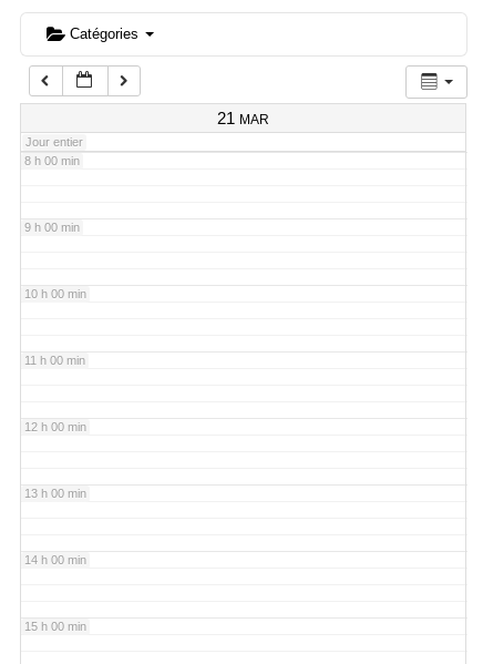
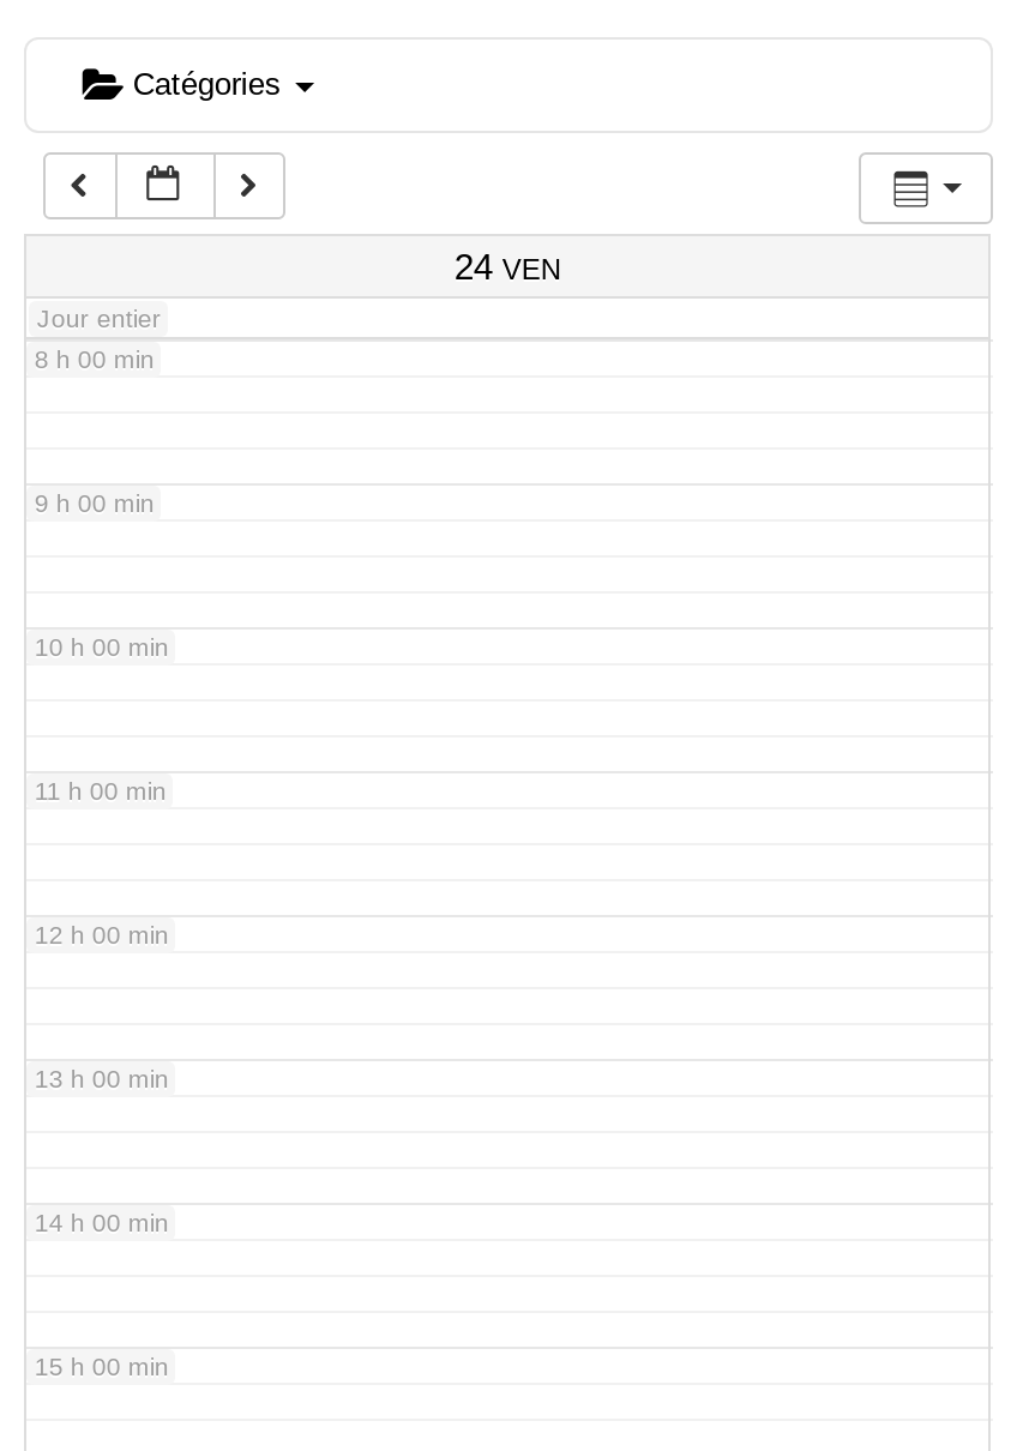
[218,109,270,127] 21 MAR -> [454,246,562,286] 24 VEN

